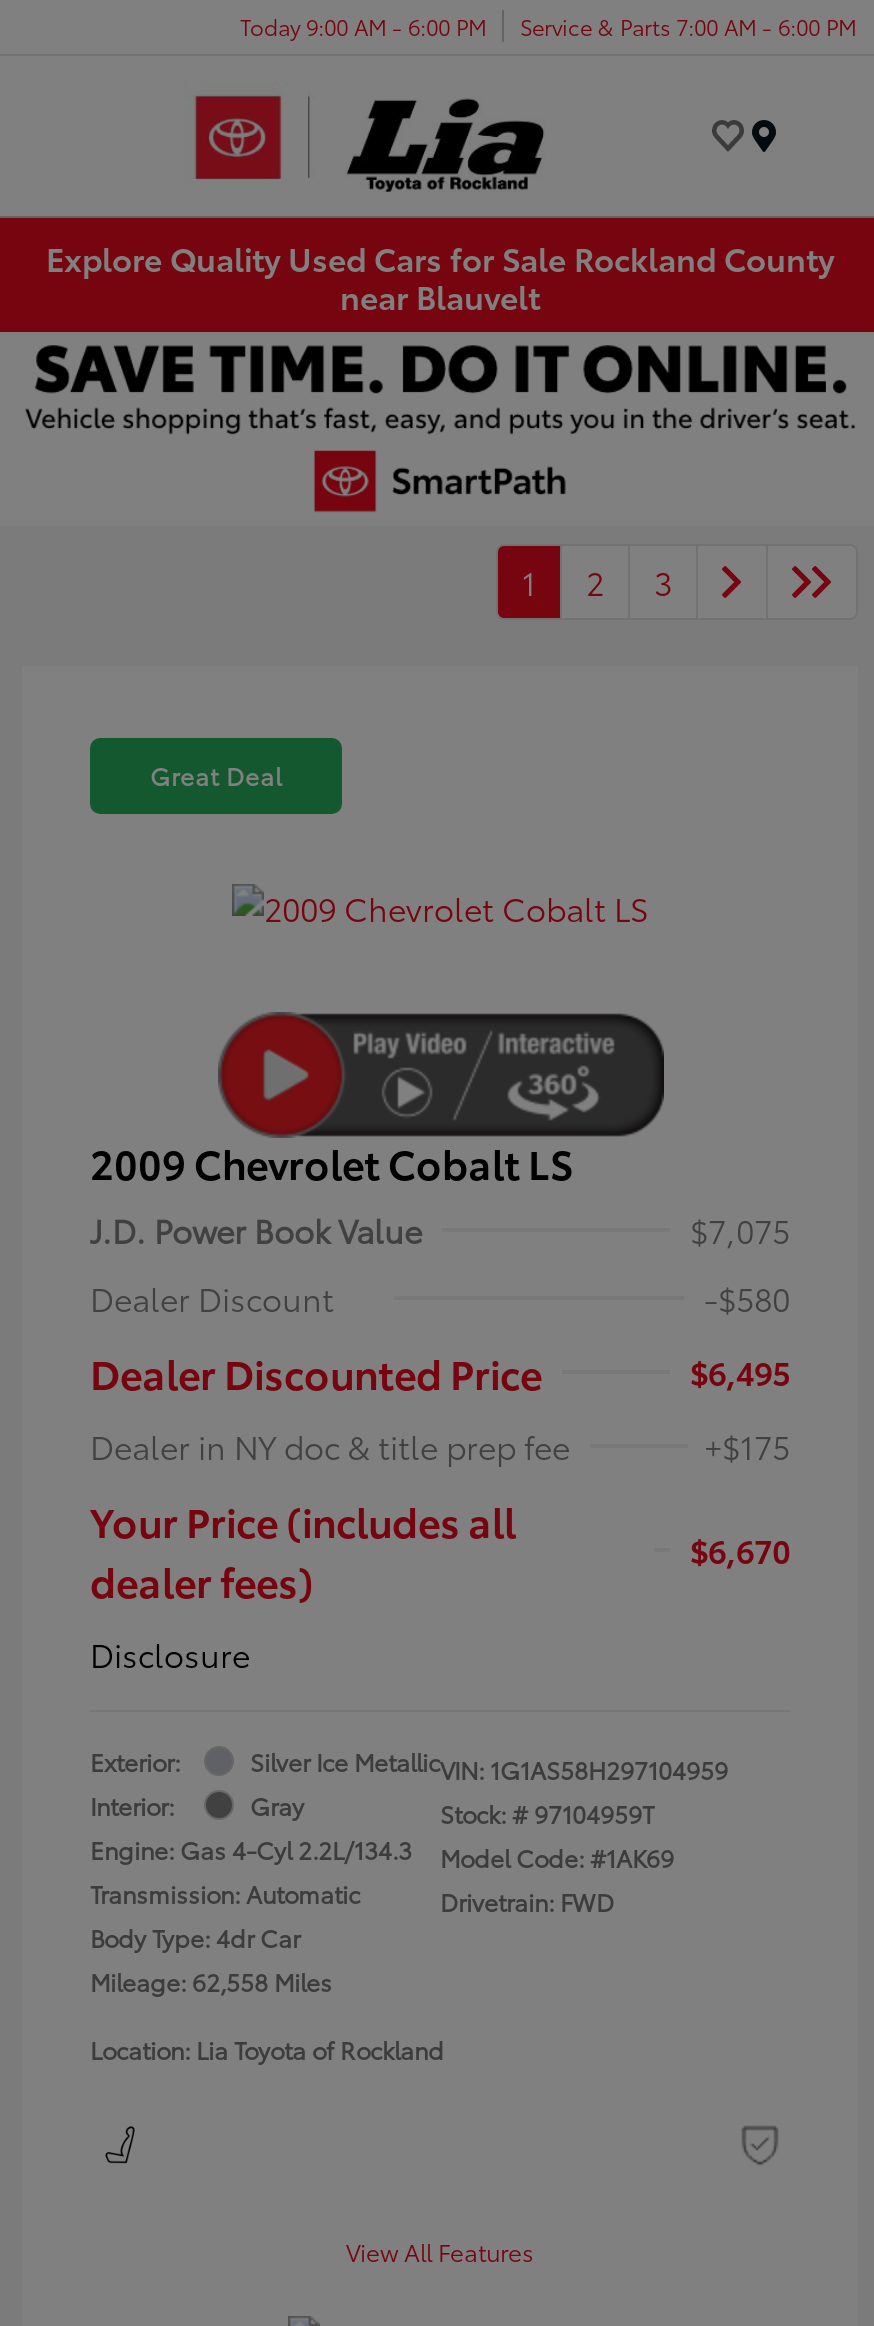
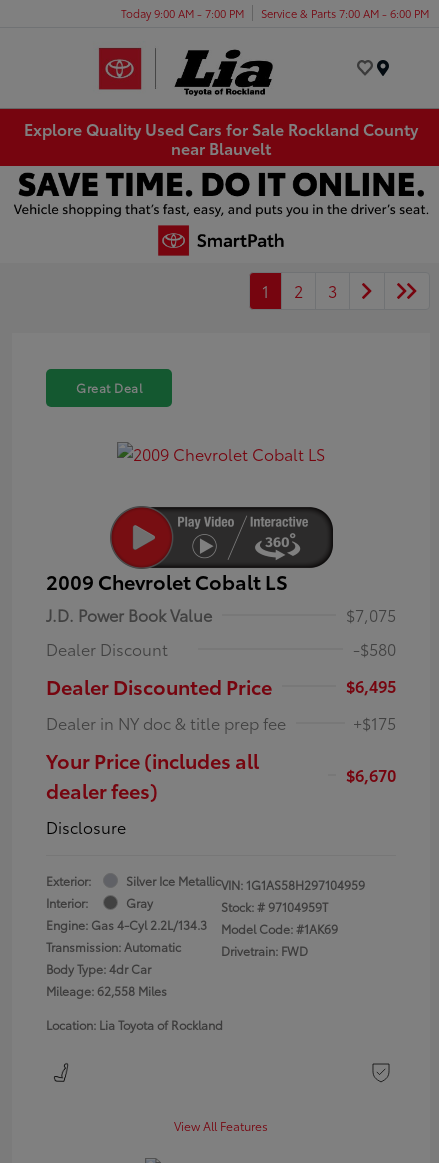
[240,9,856,41] Today 9:00 AM - 6:00 PM Service & Parts 7:00 AM - 6:00 PM -> [121,4,429,20] Today 9:00 AM - 7:00 PM Service & Parts 7:00 AM - 6:00 PM

